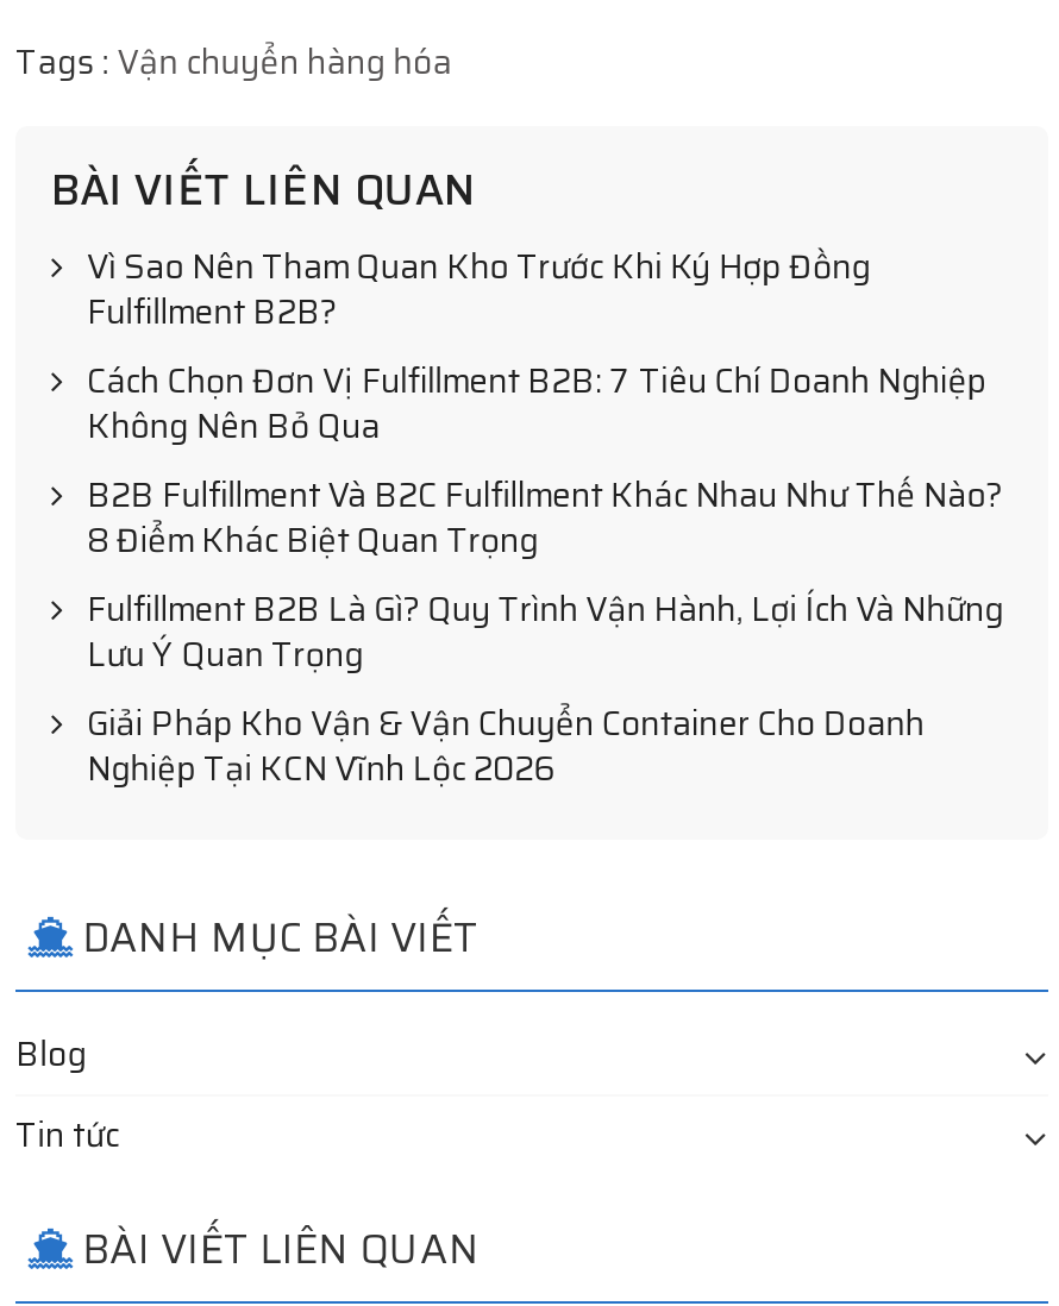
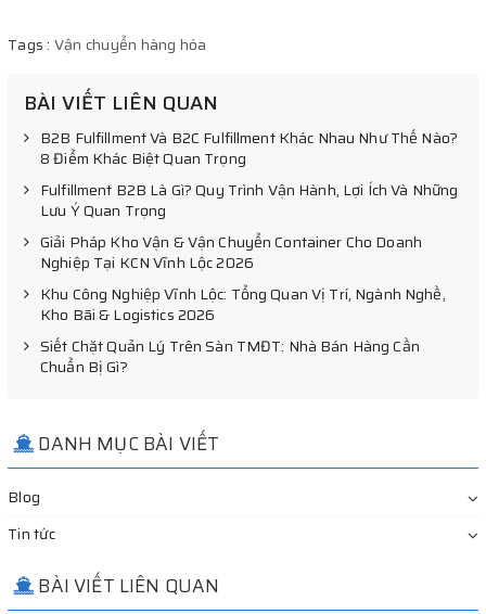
[87,241,986,453] Vì Sao Nên Tham Quan Kho Trước Khi Ký Hợp Đồng | Fulfillment B2B? | Cách Chọn Đơn Vị Fulfillment B2B: 7 Tiêu Chí Doanh Nghiệp | Không Nên Bỏ Qua -> none
moved [87,470,1004,795] -> [40,126,458,275]: B2B Fulfillment Và B2C Fulfillment Khác Nhau Như Thế Nào? | 8 Điểm Khác Biệt Quan Trọng | Fulfillment B2B Là Gì? Quy Trình Vận Hành, Lợi Ích Và Những | Lưu Ý Quan Trọng | Giải Pháp Kho Vận & Vận Chuyển Container Cho Doanh | Nghiệp Tại KCN Vĩnh Lộc 2026
none -> [40,282,446,379] Khu Công Nghiệp Vĩnh Lộc: Tổng Quan Vị Trí, Ngành Nghề, | Kho Bãi & Logistics 2026 | Siết Chặt Quản Lý Trên Sàn TMĐT: Nhà Bán Hàng Cần | Chuẩn Bị Gì?

